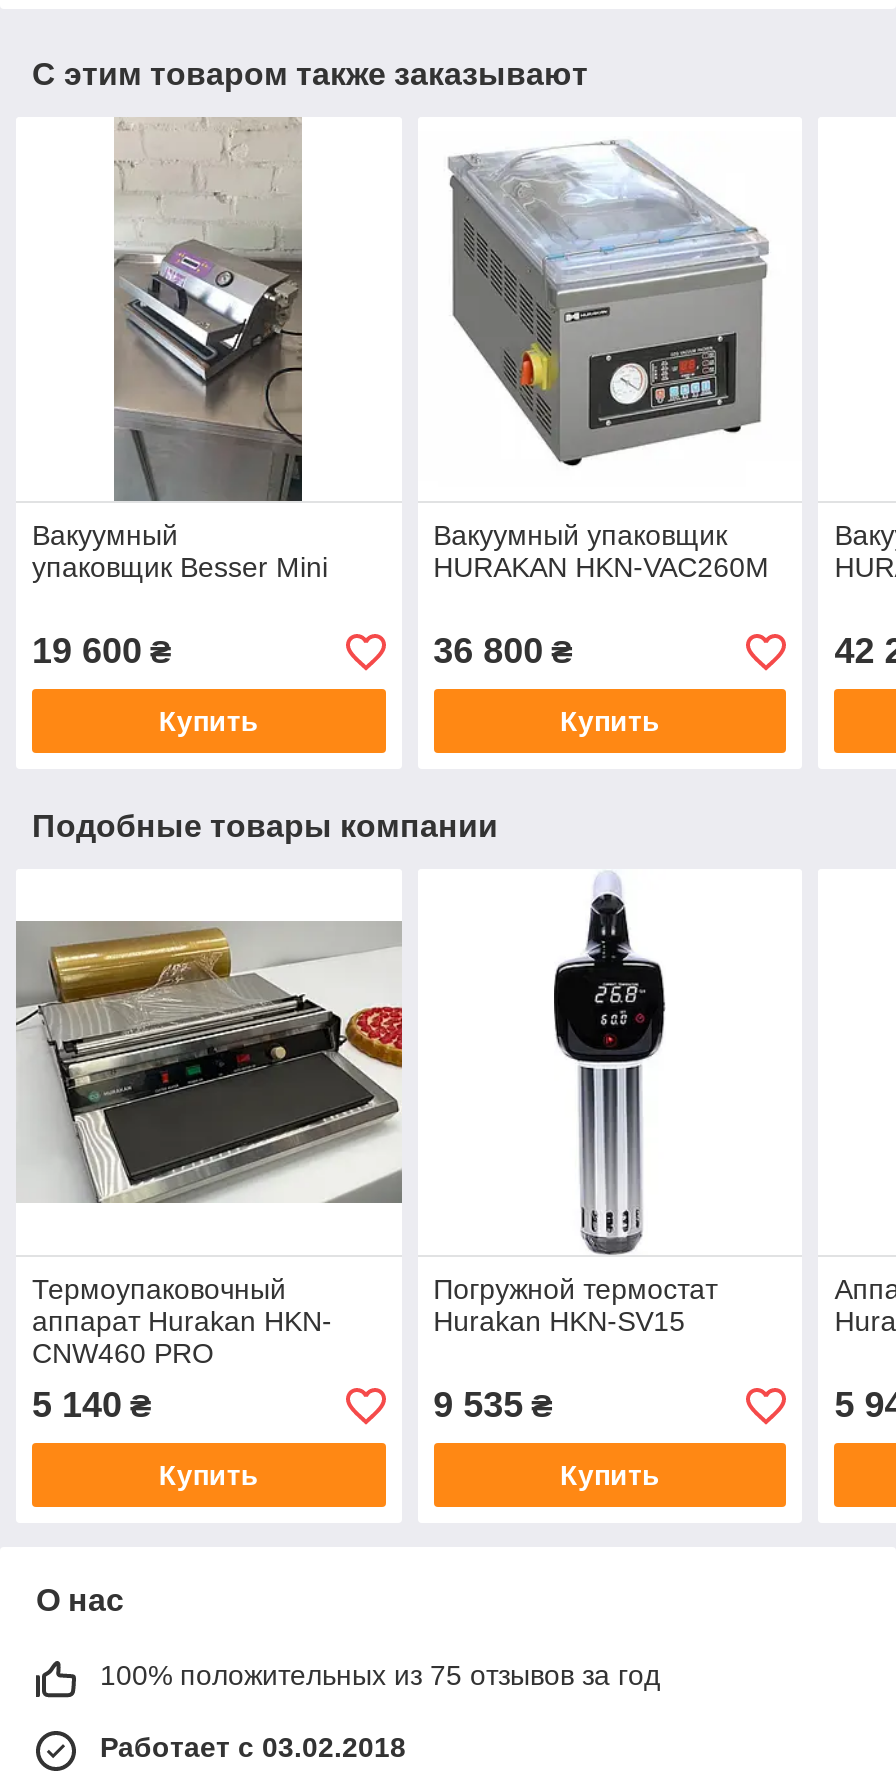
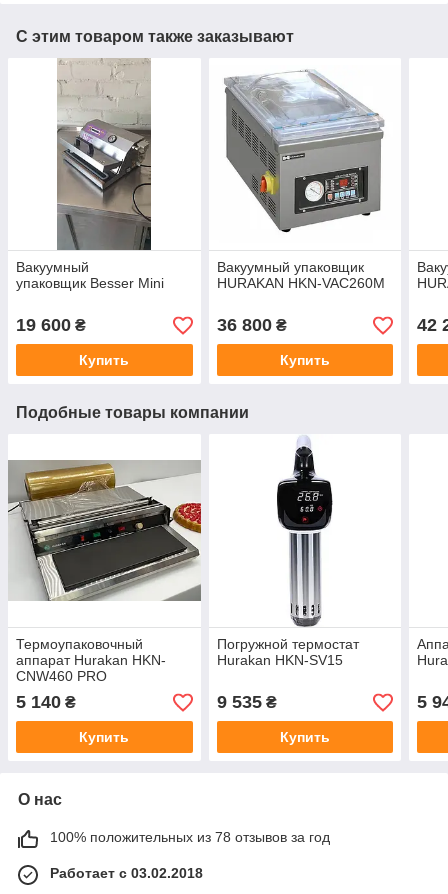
[100,1659,660,1691] 100% положительных из 75 отзывов за год -> [50,829,330,845] 100% положительных из 78 отзывов за год

